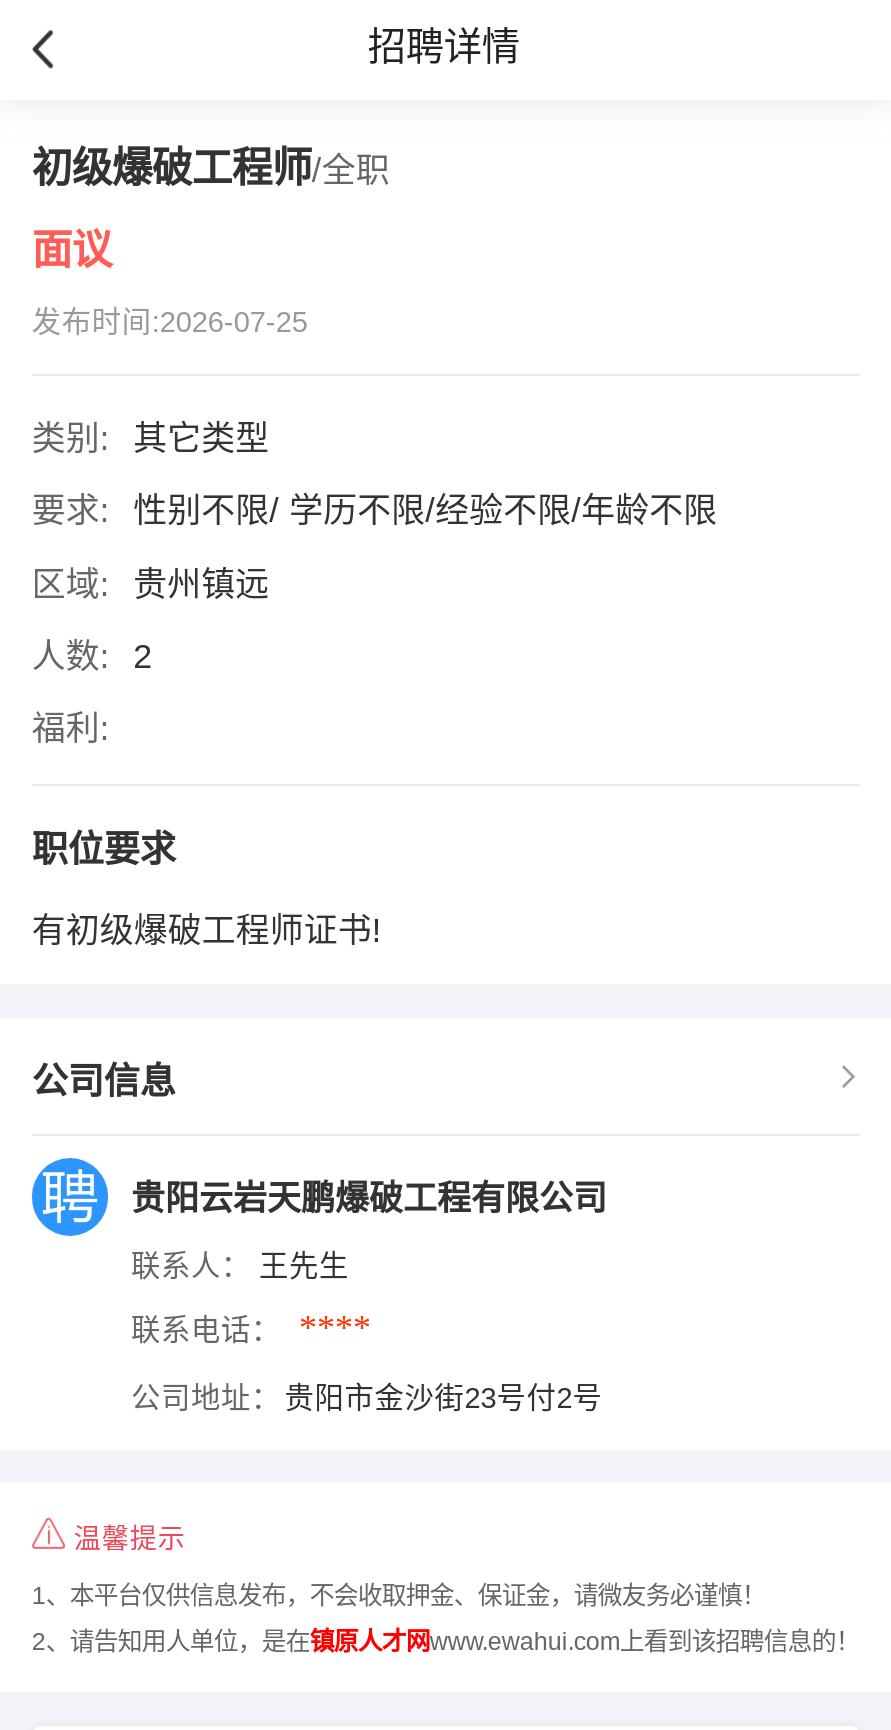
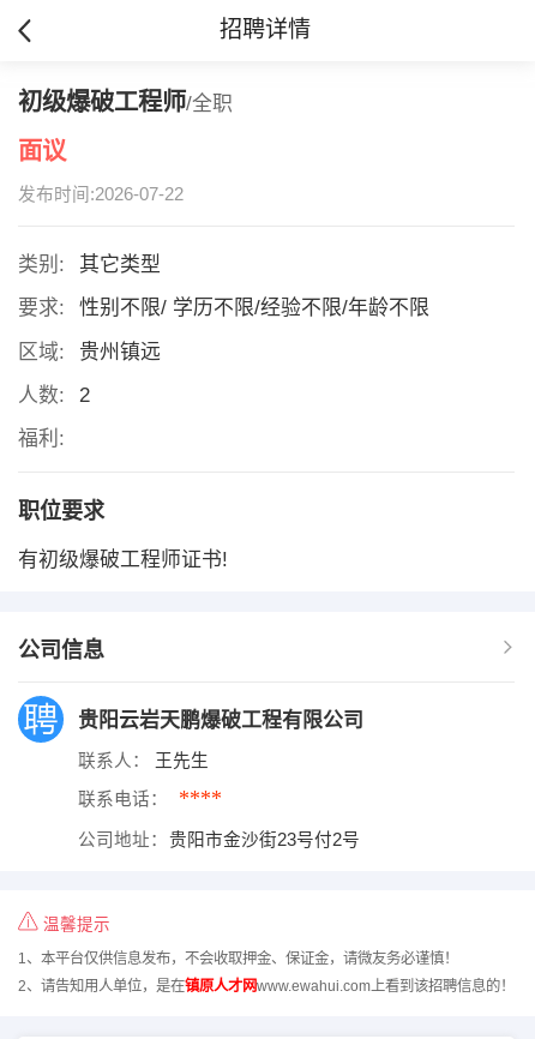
[32,306,308,338] 发布时间:2026-07-25 -> [18,185,183,204] 发布时间:2026-07-22

